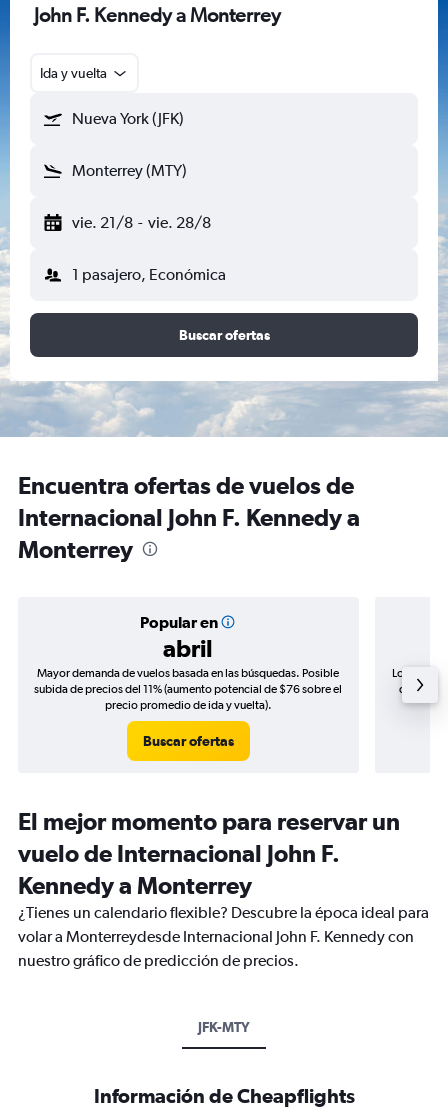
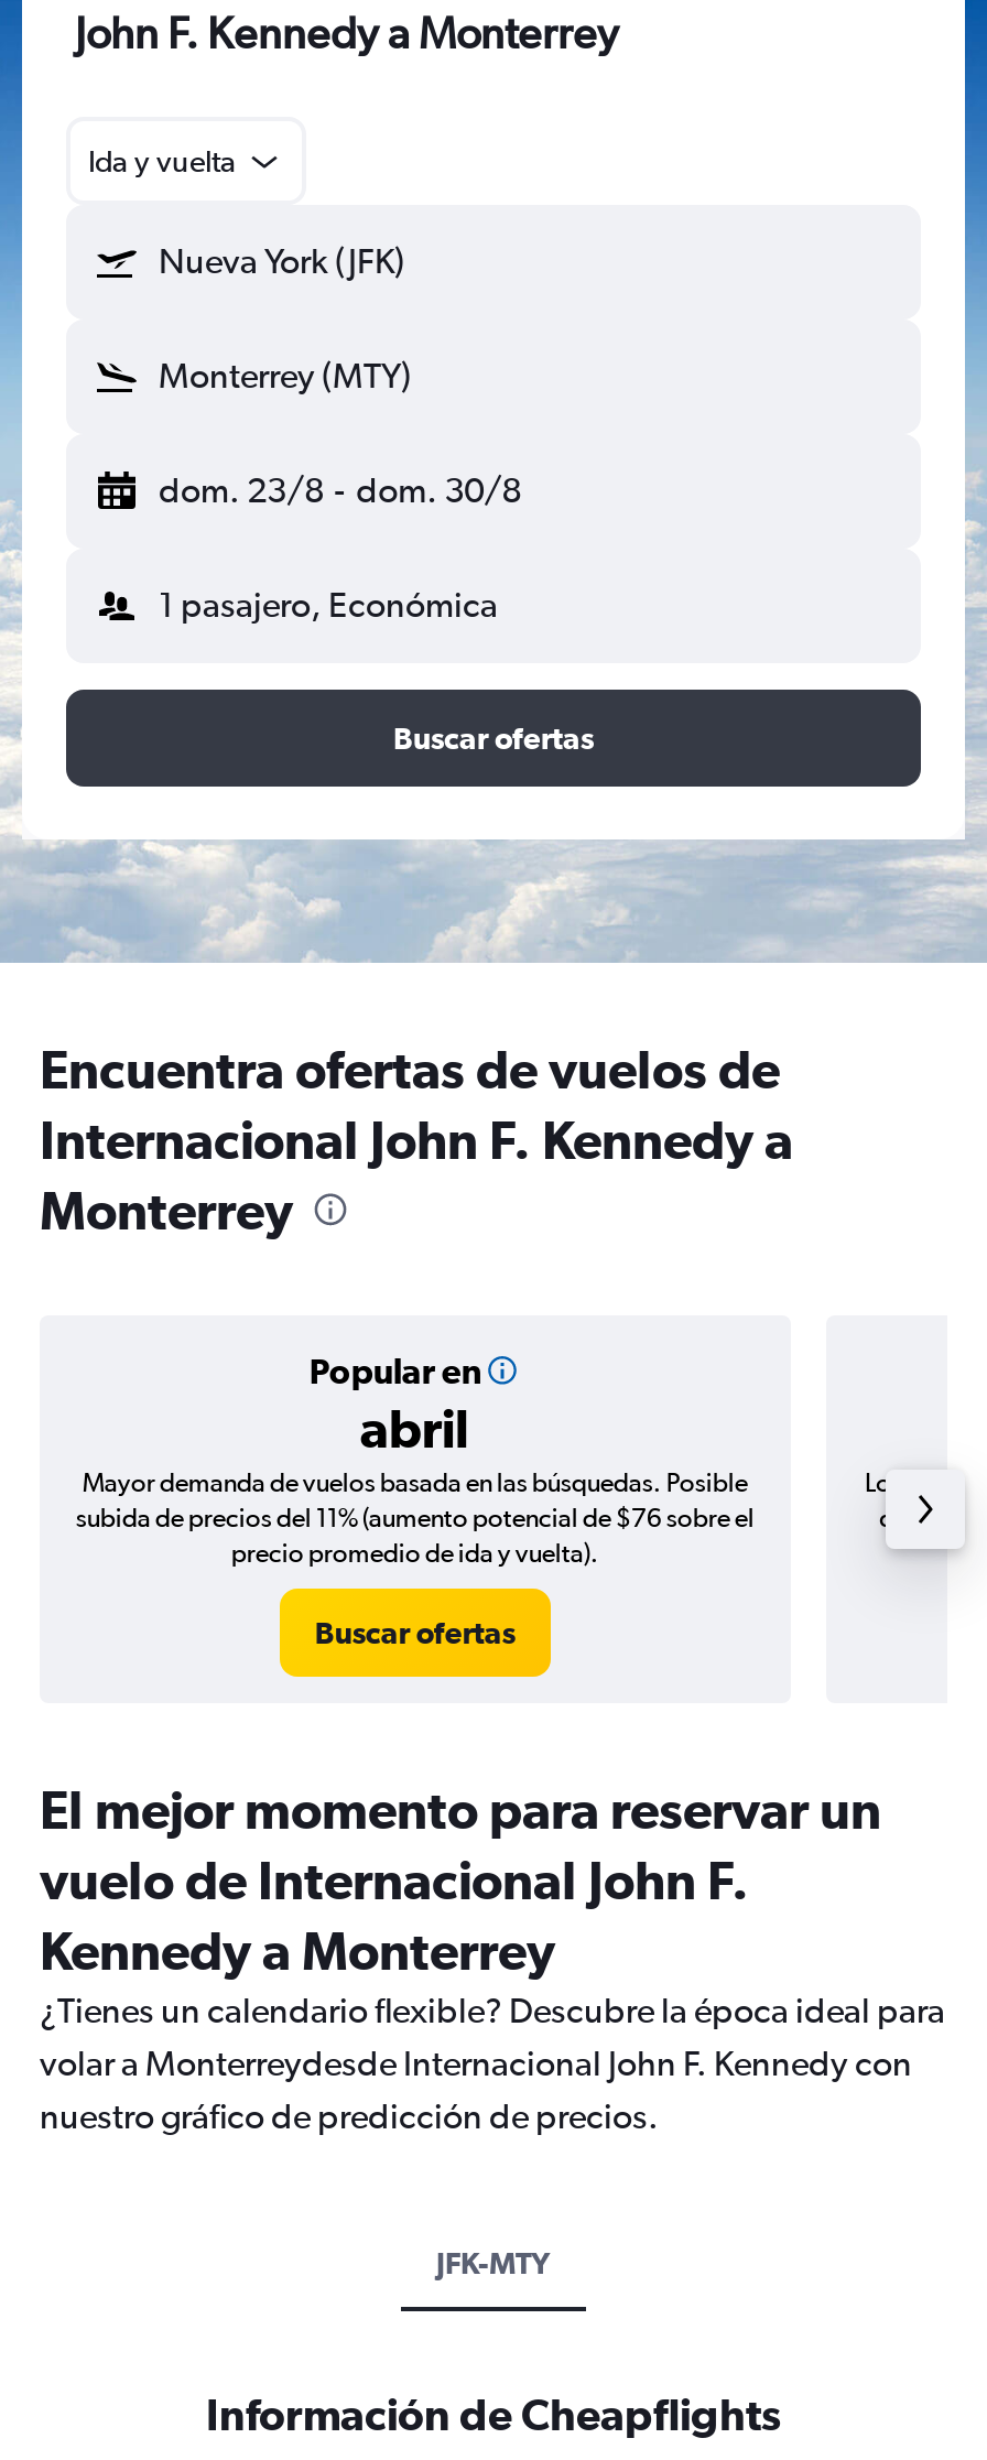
[72,213,211,232] vie. 21/8 - vie. 28/8 -> [159,469,521,511] dom. 23/8 - dom. 30/8

